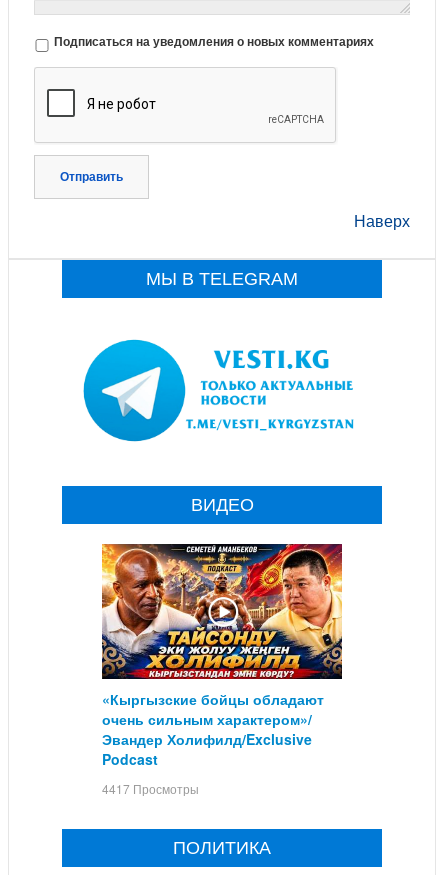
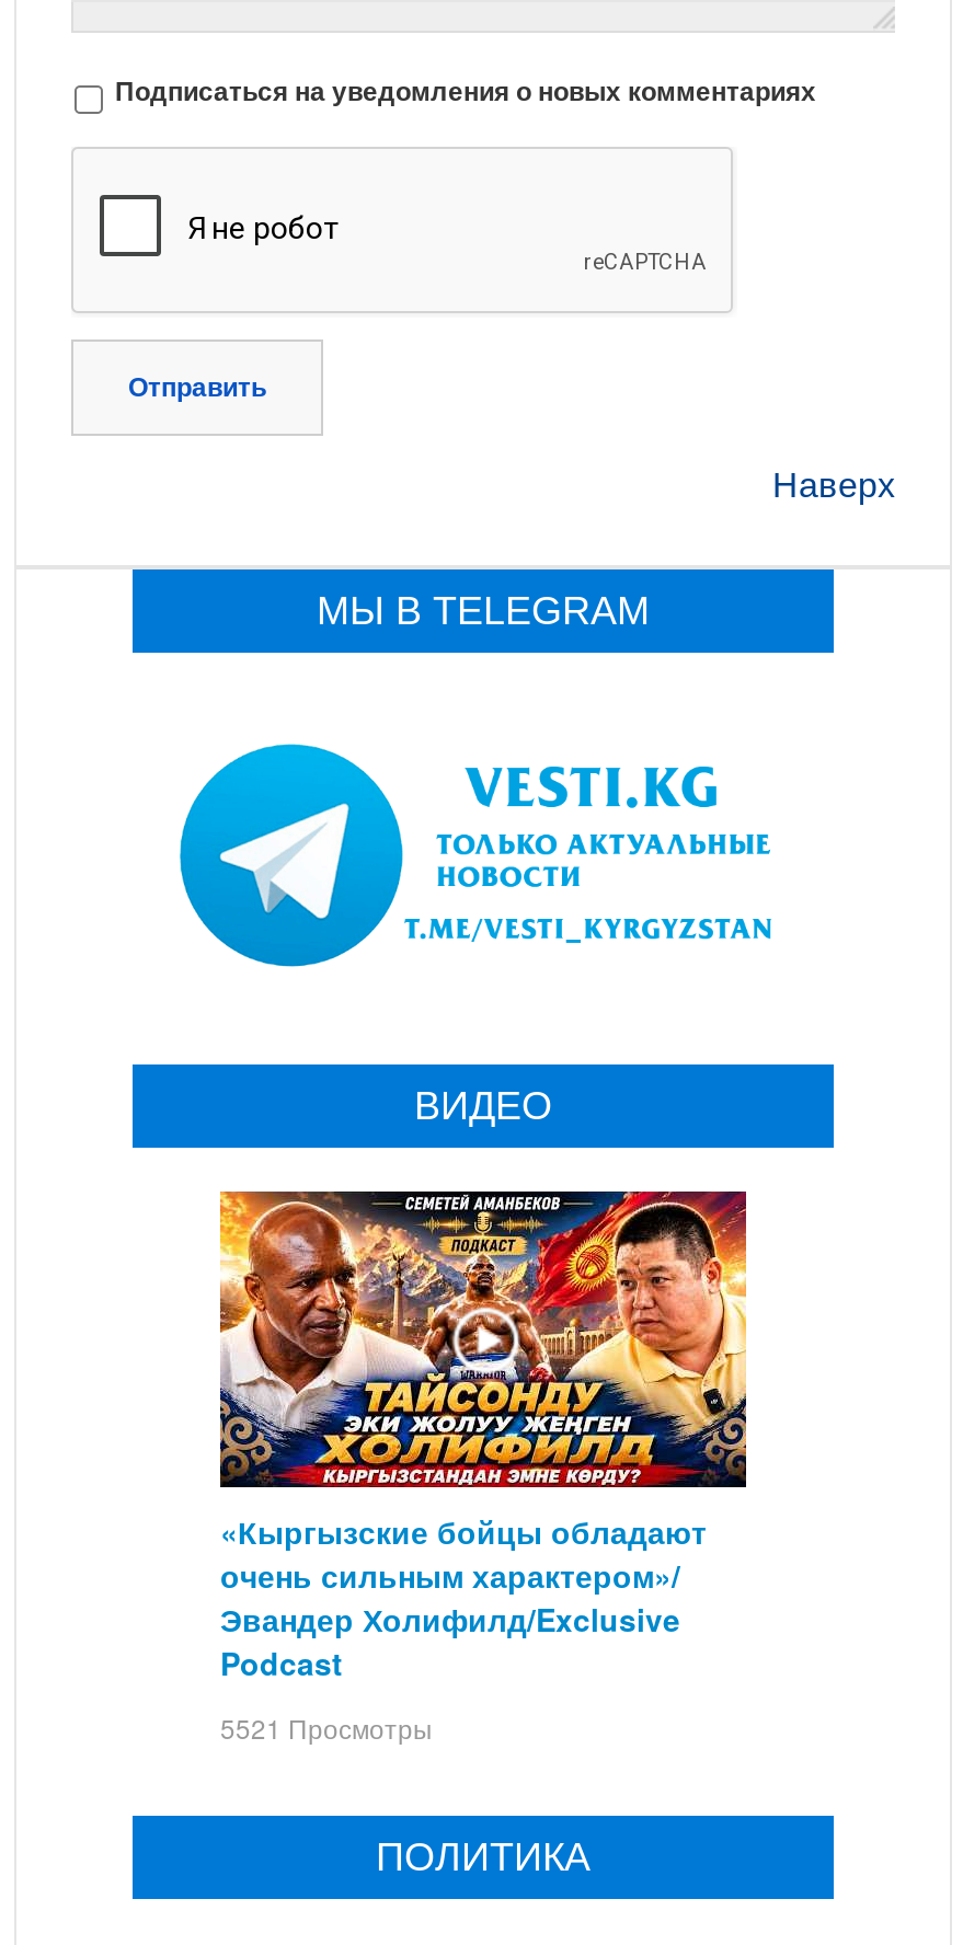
[102,780,199,797] 4417 Просмотры -> [220,1708,433,1745] 5521 Просмотры

